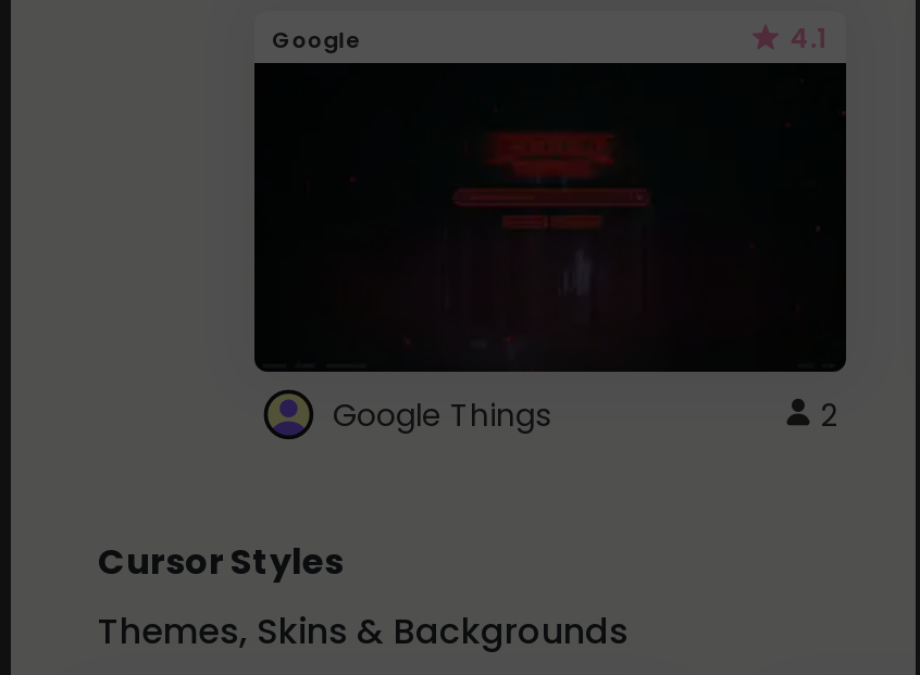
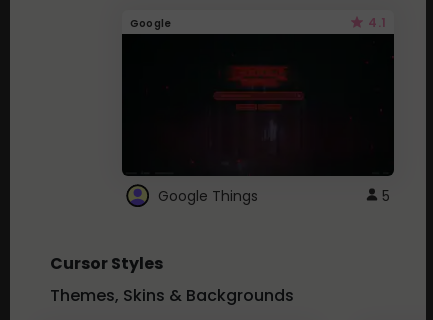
[820,393,837,437] 2 -> [382,186,390,206] 5

